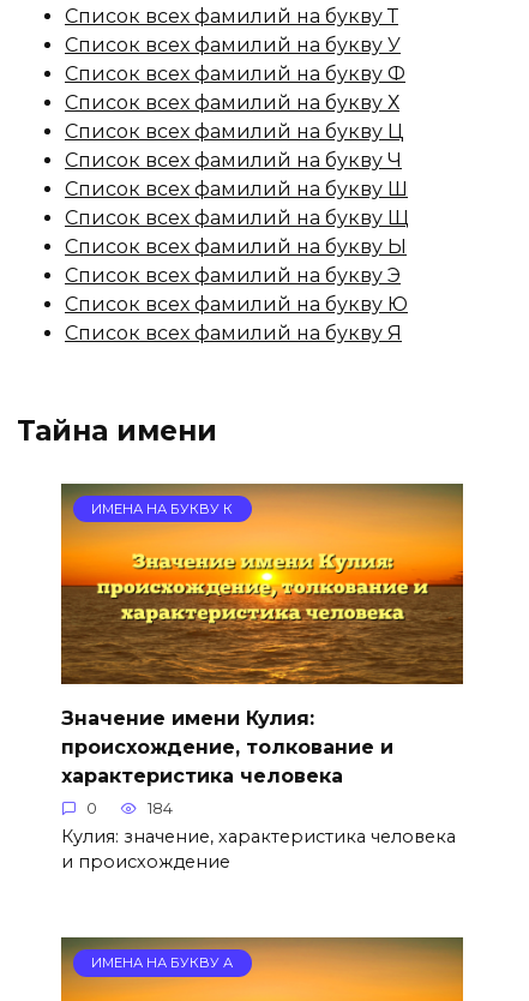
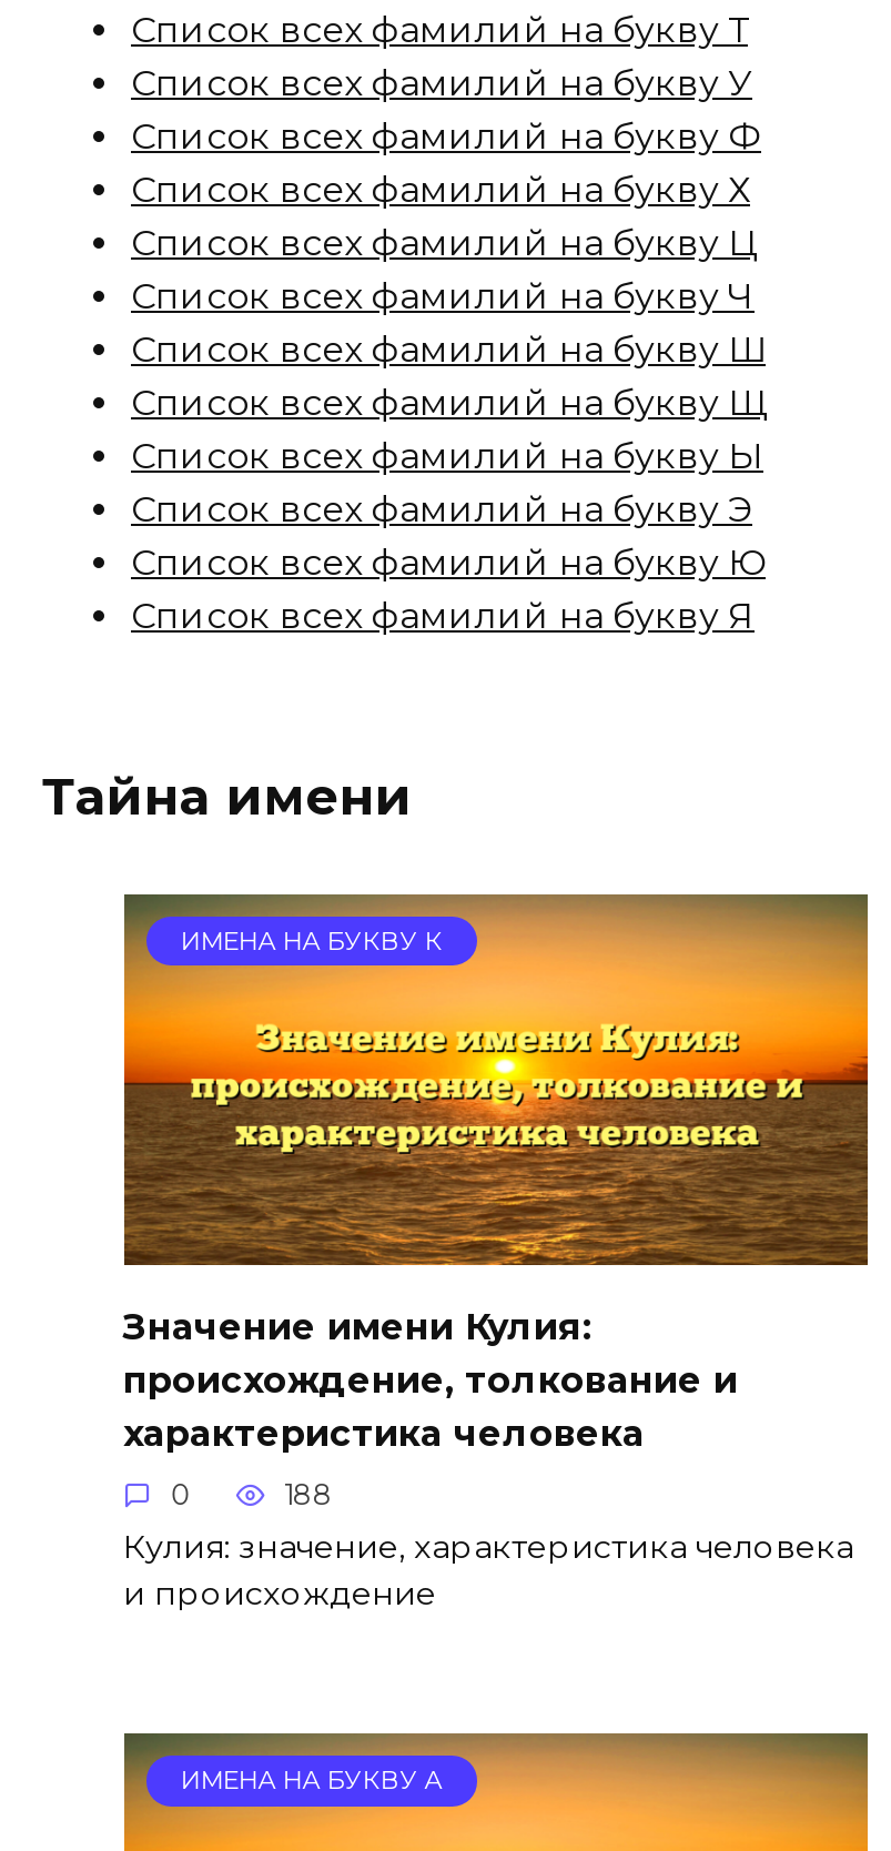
[148,800,173,818] 184 -> [284,1479,333,1513] 188

